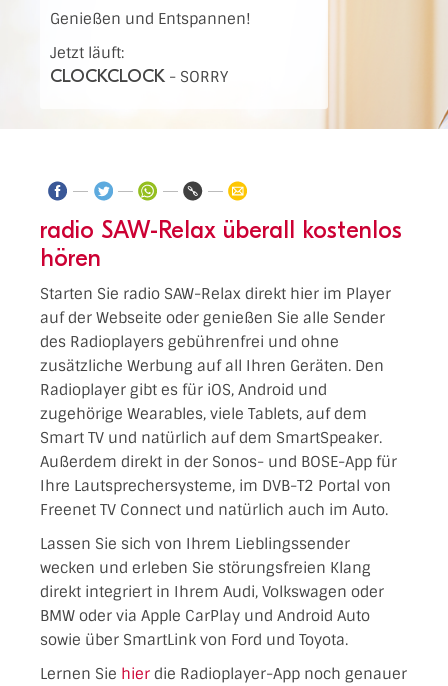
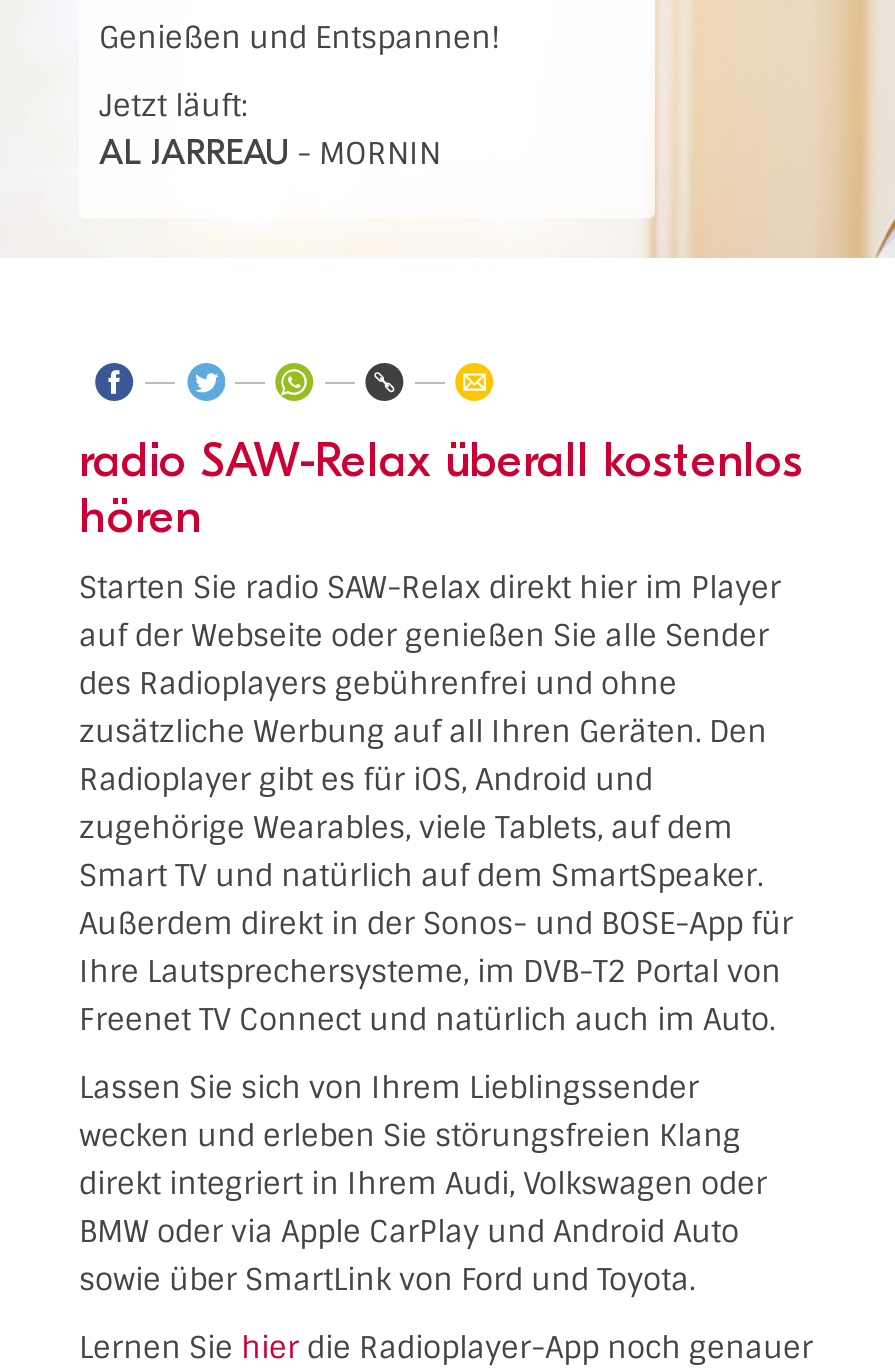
[50,66,228,87] CLOCKCLOCK - SORRY -> [99,132,441,174] AL JARREAU - MORNIN

